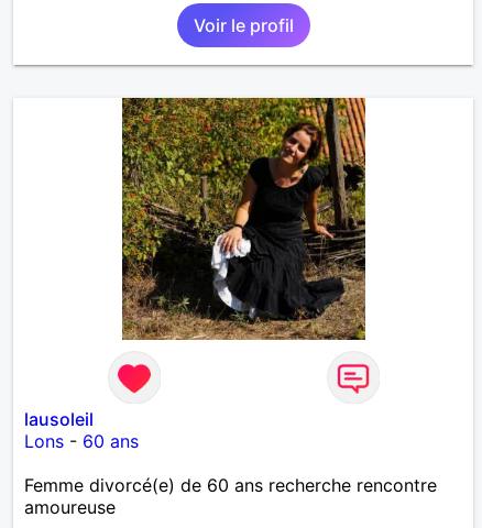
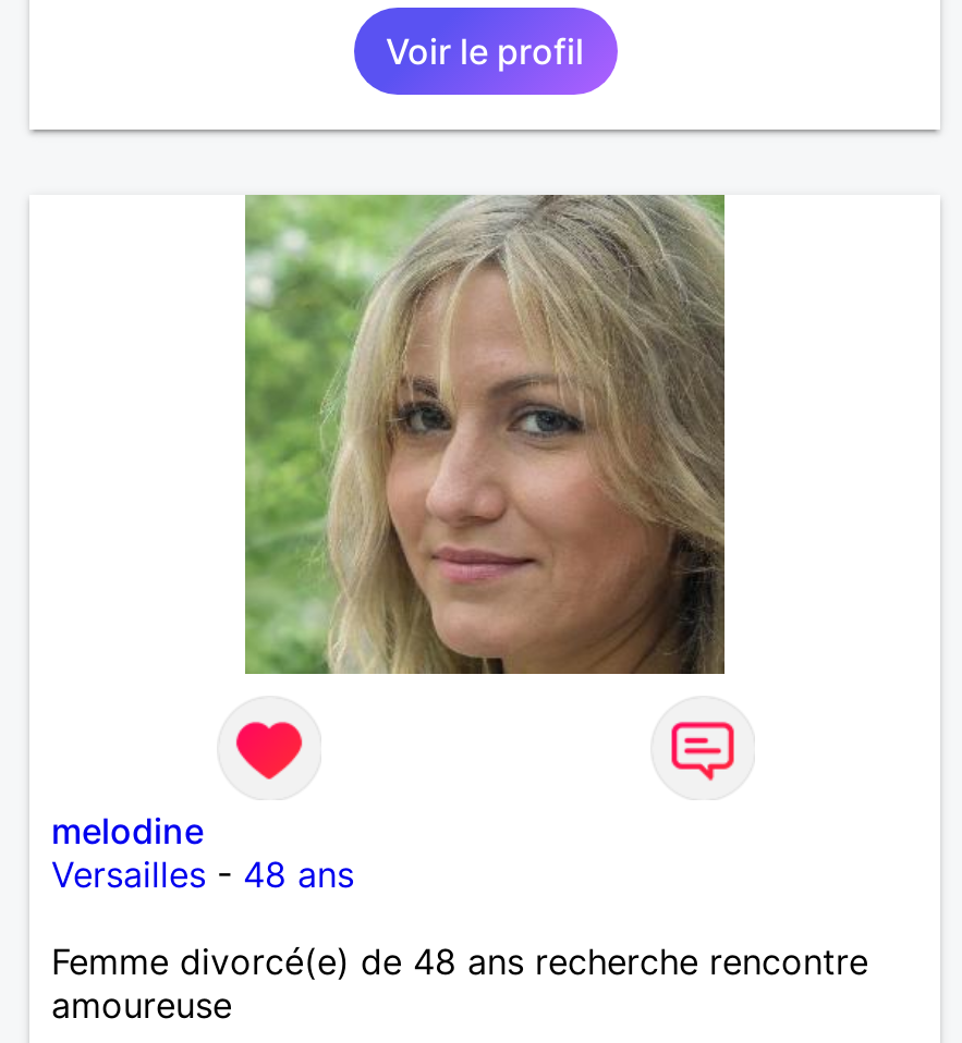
[121,97,366,341] [image] -> [243,193,727,676] [image]
[24,408,139,452] lausoleil | Lons - 60 ans -> [51,809,354,896] melodine | Versailles - 48 ans
[24,474,437,496] Femme divorcé(e) de 60 ans recherche rencontre -> [51,939,868,983] Femme divorcé(e) de 48 ans recherche rencontre

